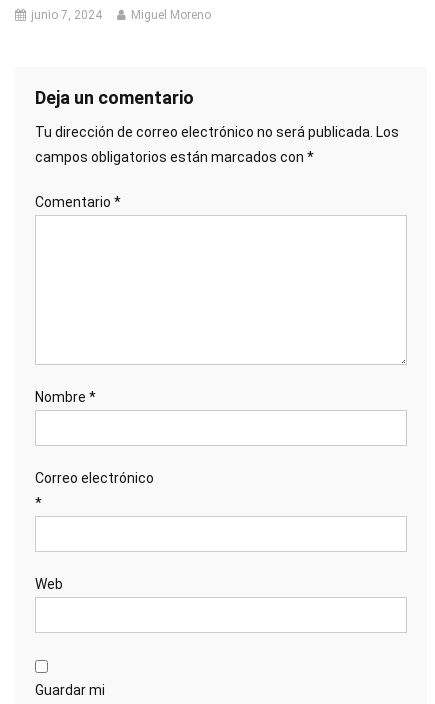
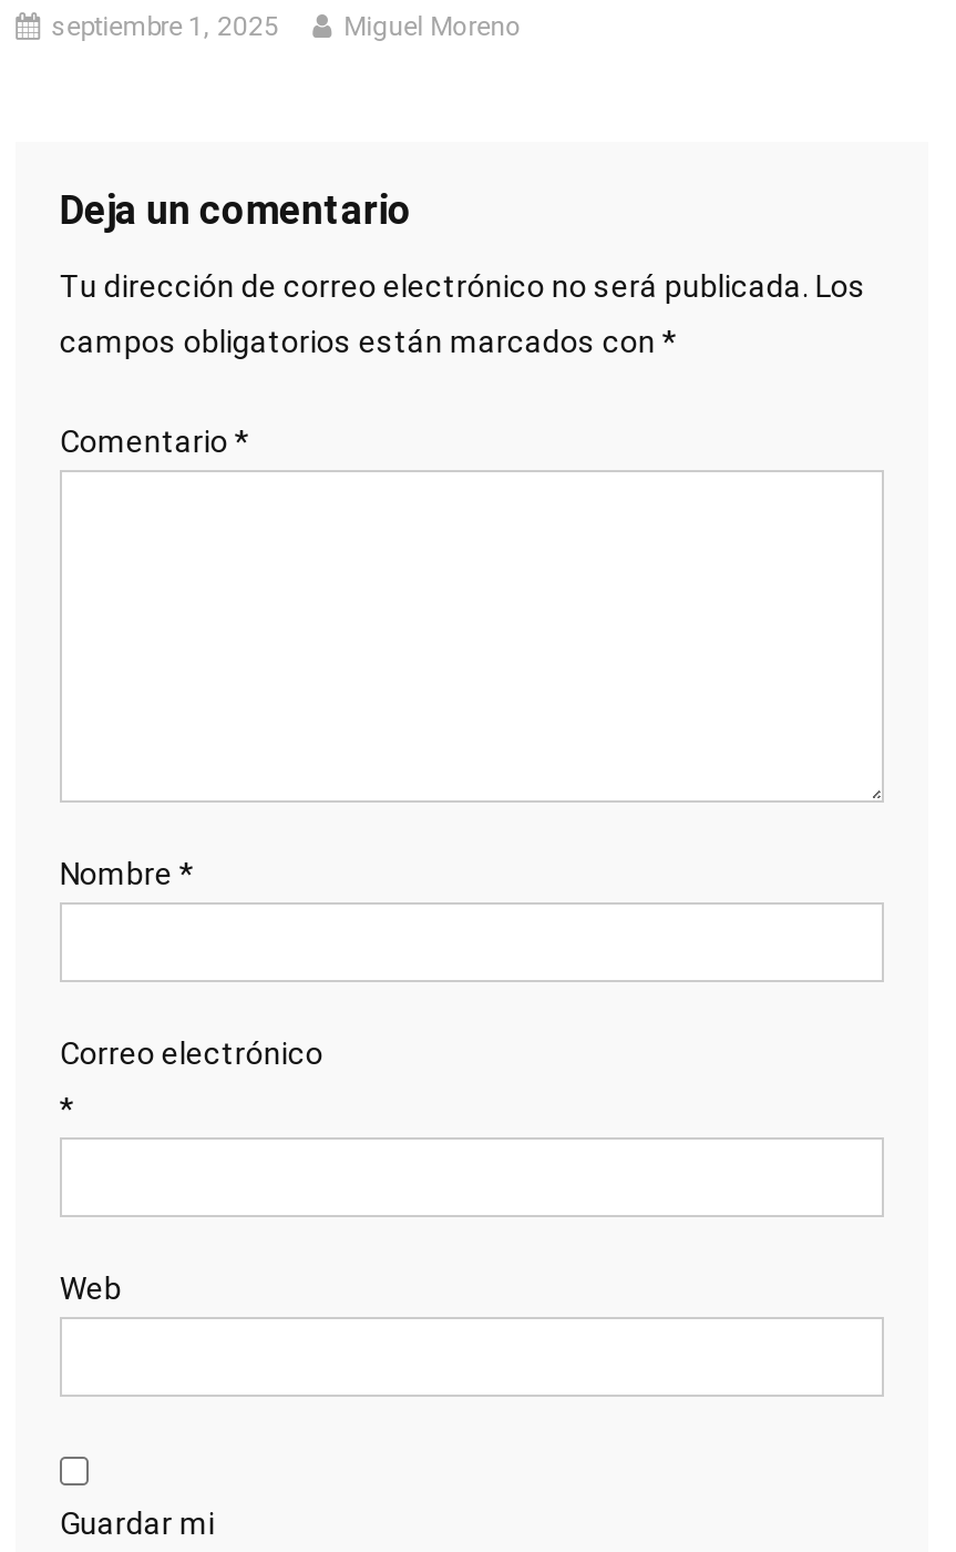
[31,8,102,22] junio 7, 2024 -> [51,11,279,42] septiembre 1, 2025

